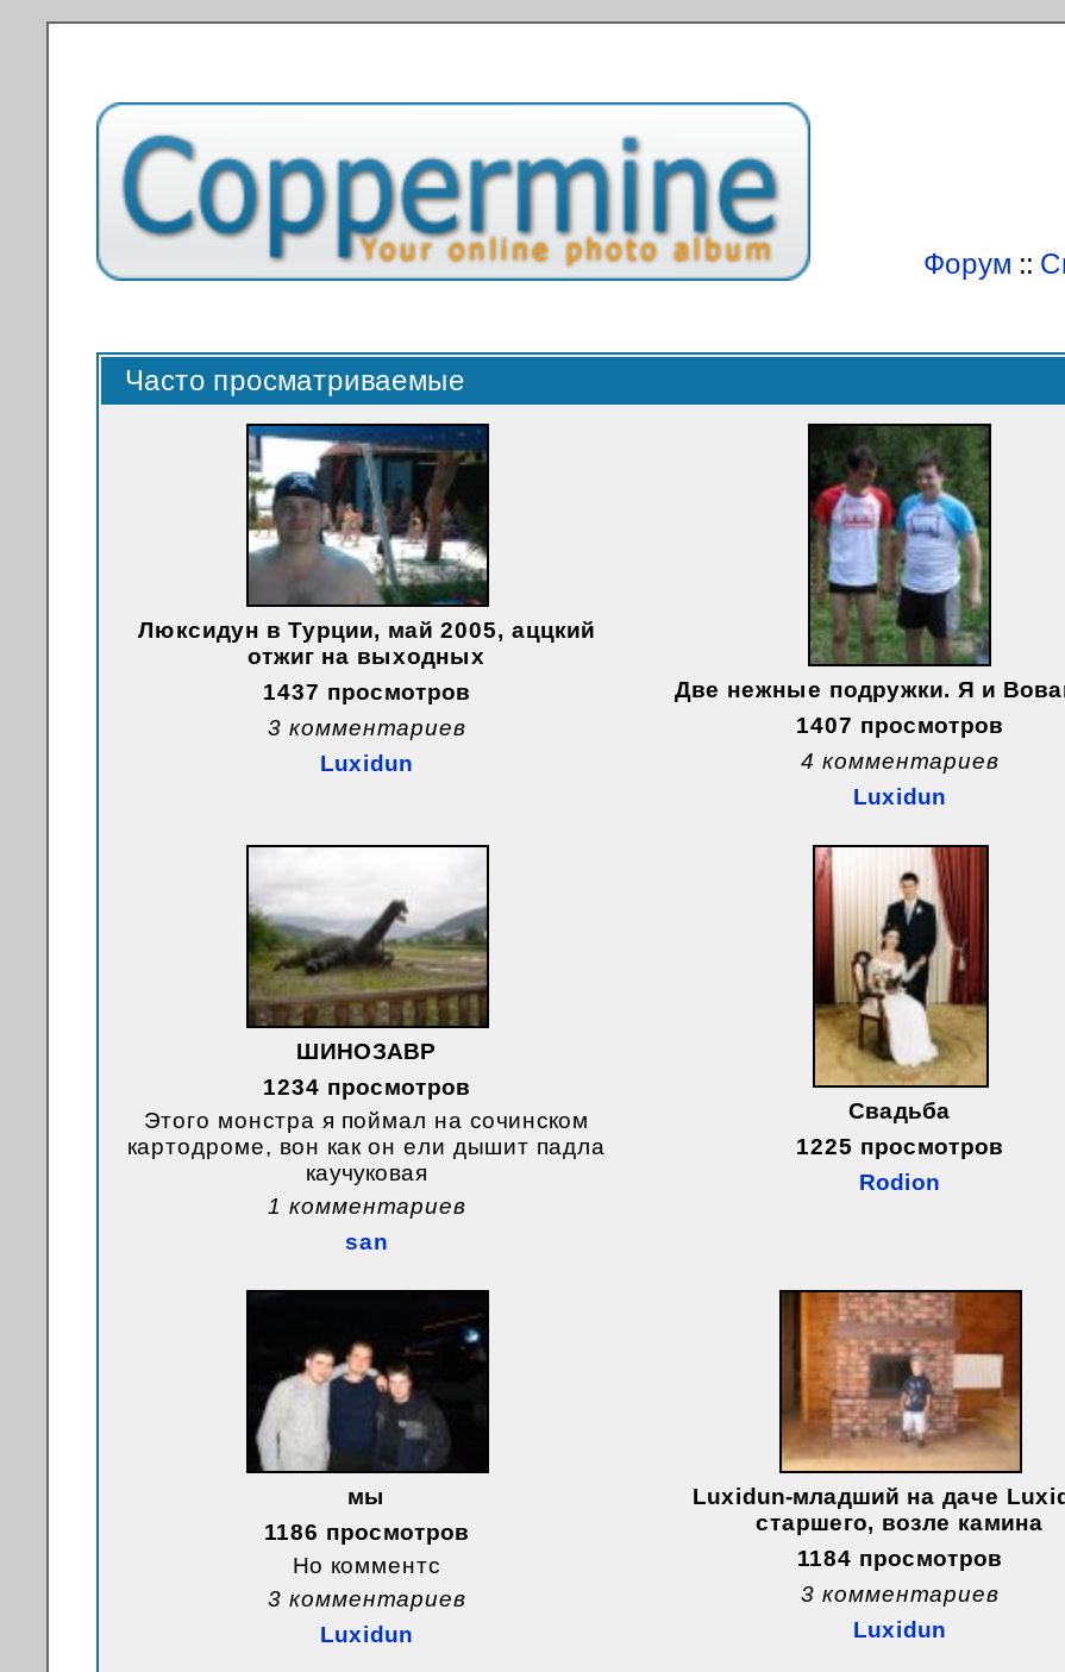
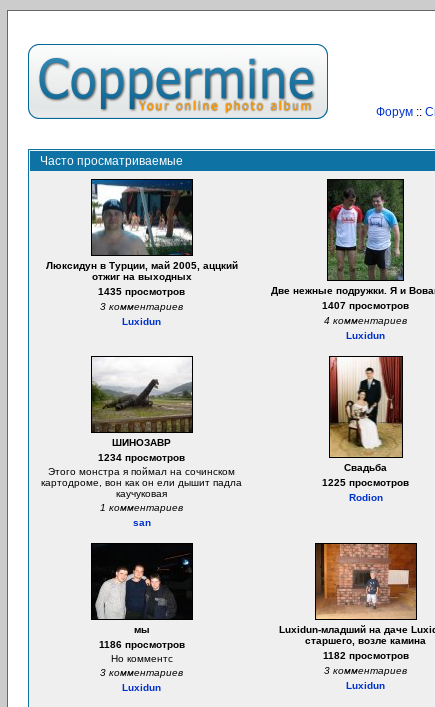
[263,678,470,705] 1437 просмотров -> [98,286,185,297] 1435 просмотров
[797,1545,1002,1571] 1184 просмотров -> [322,650,408,661] 1182 просмотров

